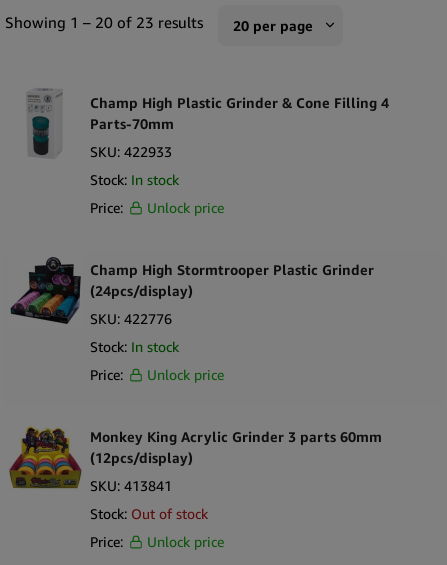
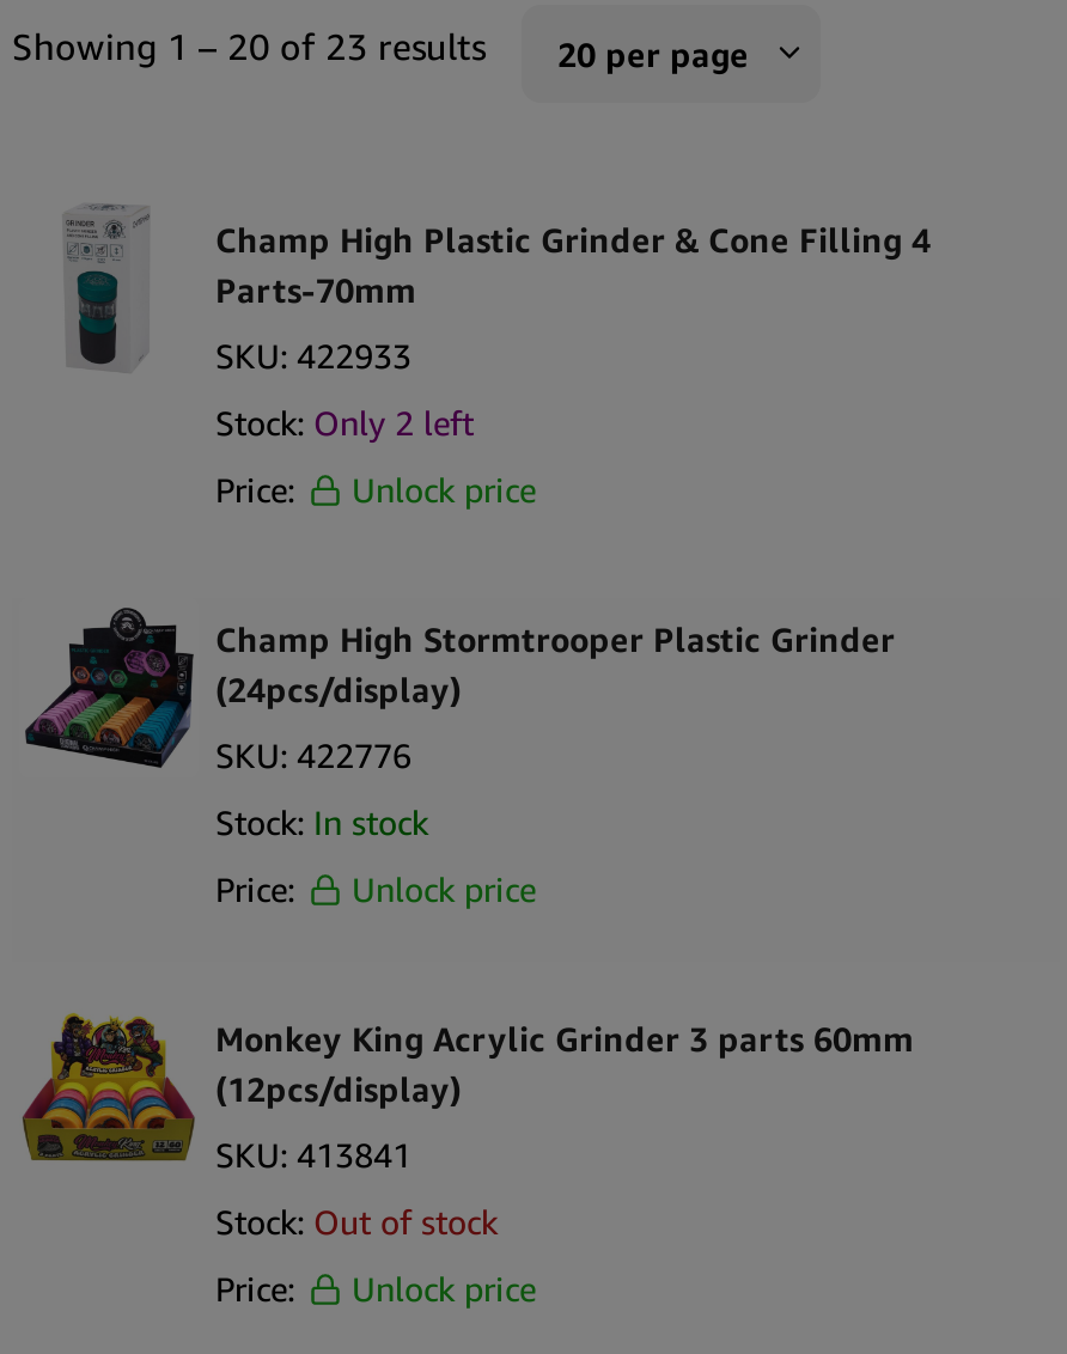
[90,171,179,188] Stock: In stock -> [215,401,474,442] Stock: Only 2 left

